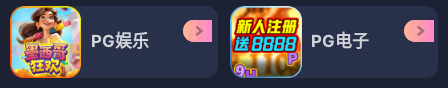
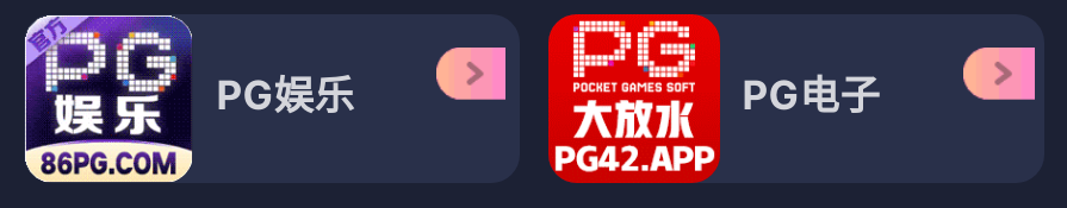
[9,5,82,79] [image] -> [21,13,193,184] [image]
[229,5,303,79] [image] -> [546,11,722,184] [image]

